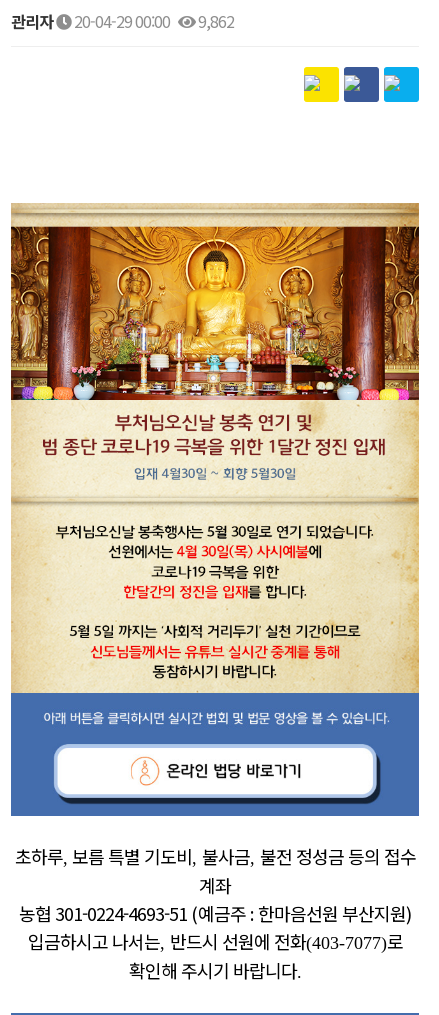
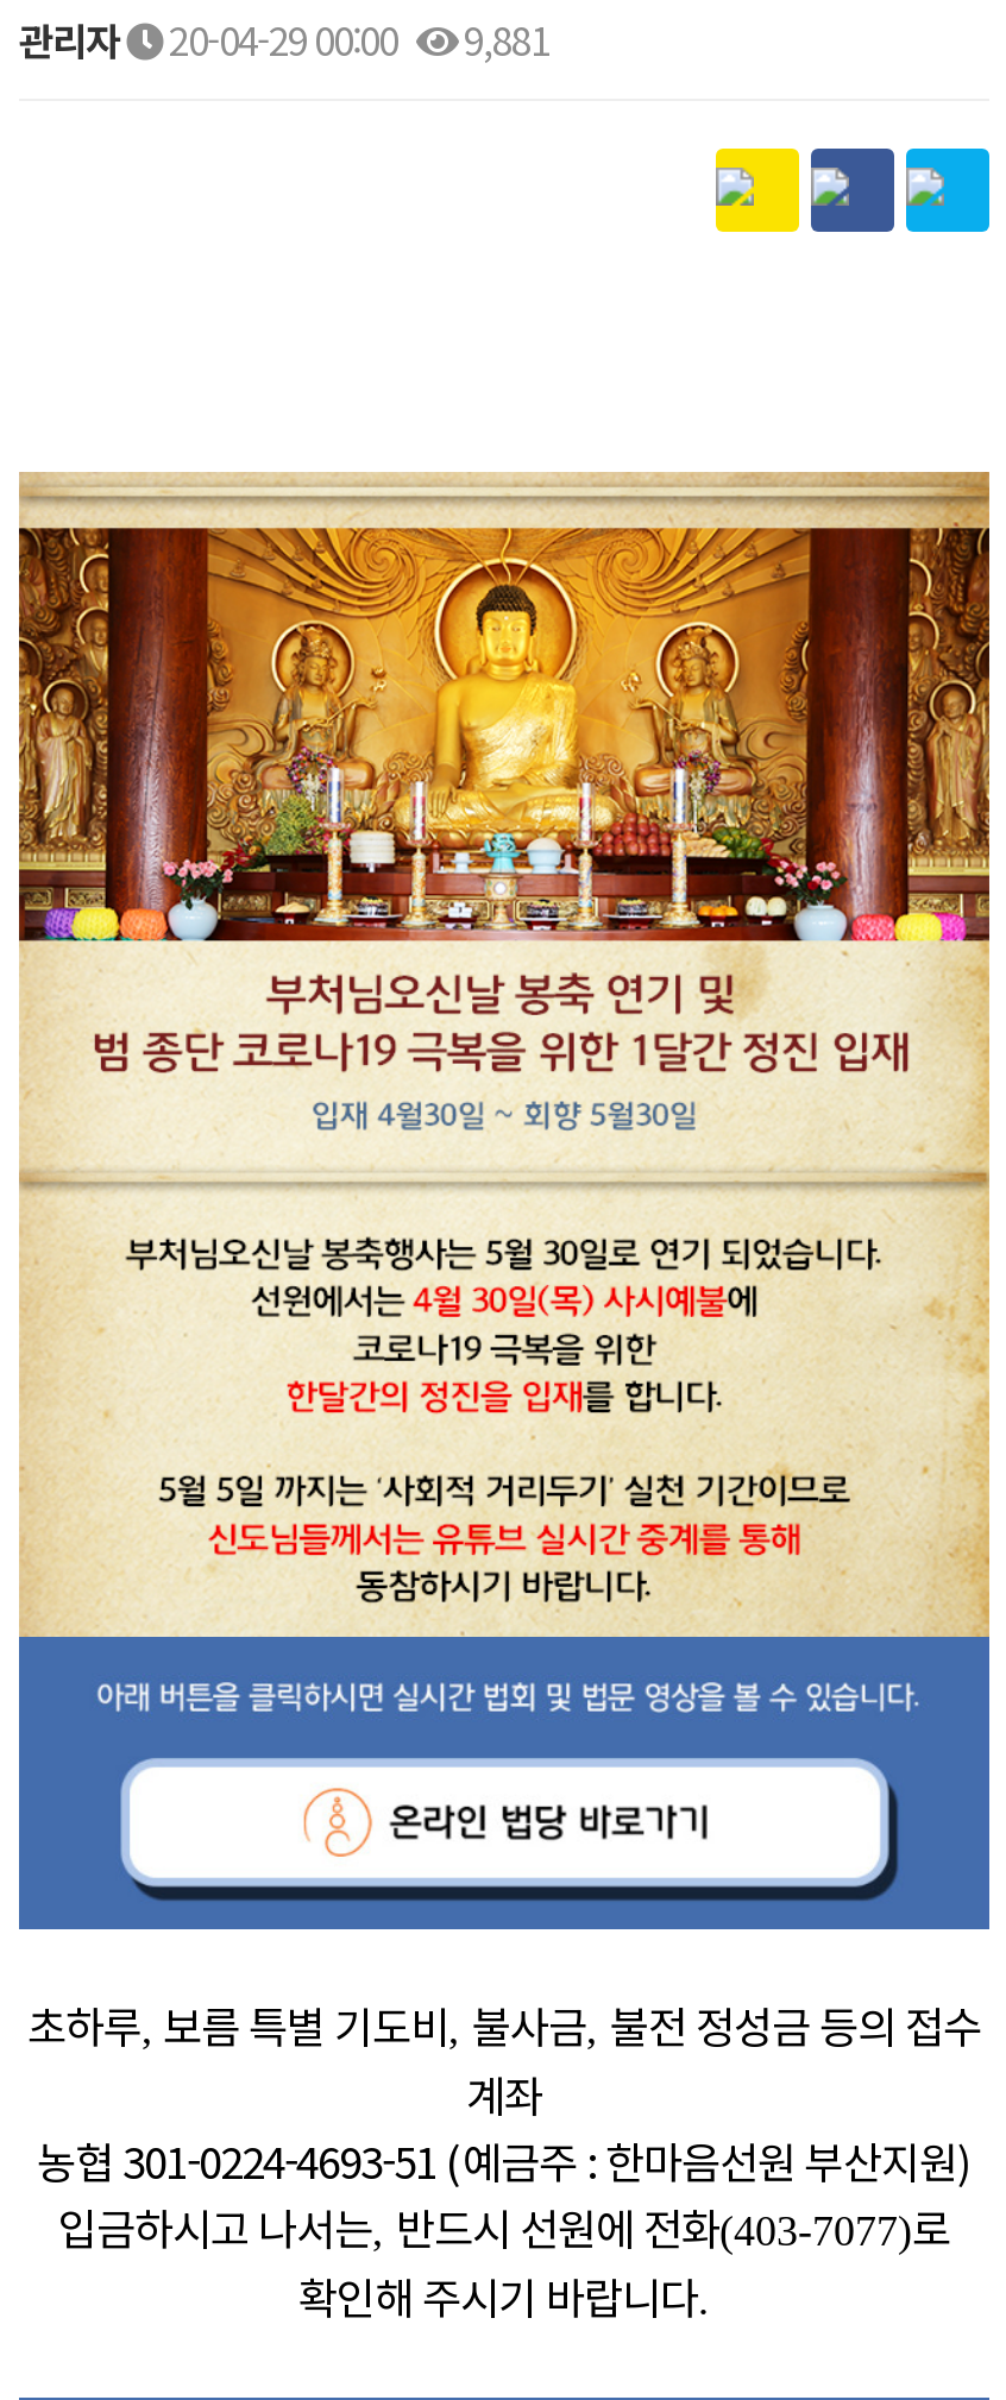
[11,9,234,33] 관리자 20-04-29 00:00 9,862 -> [19,11,549,68] 관리자 20-04-29 00:00 9,881

